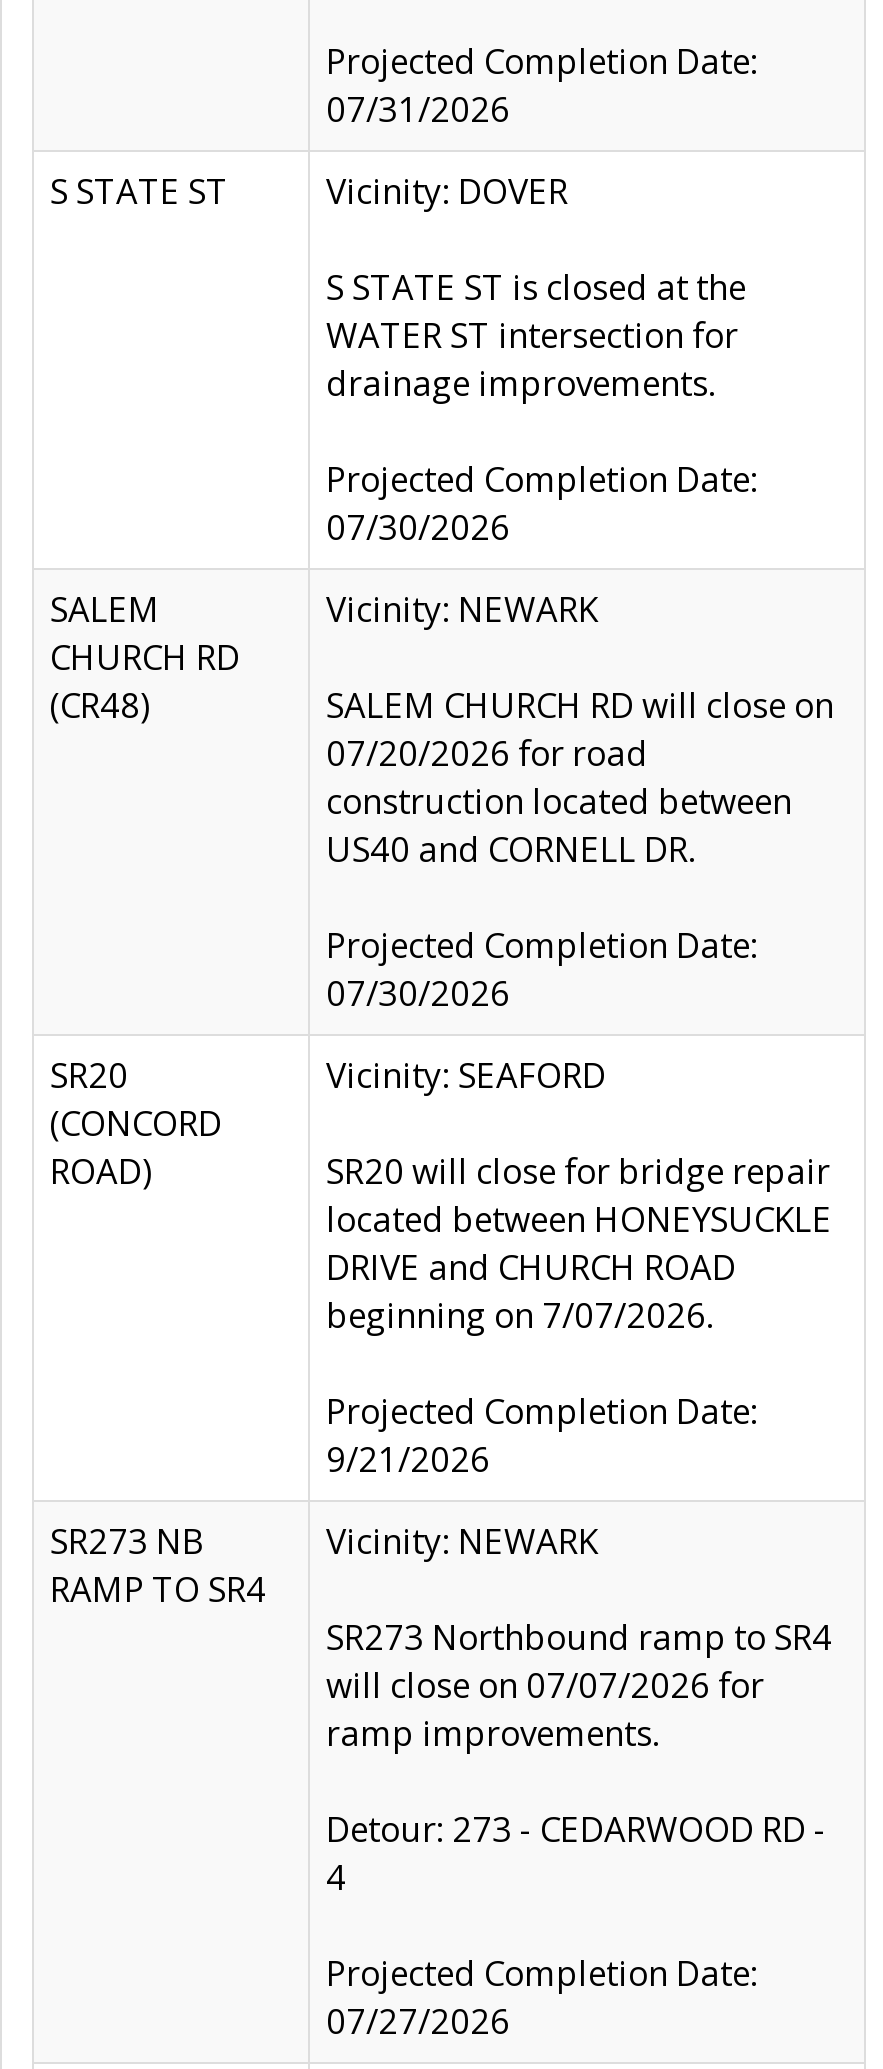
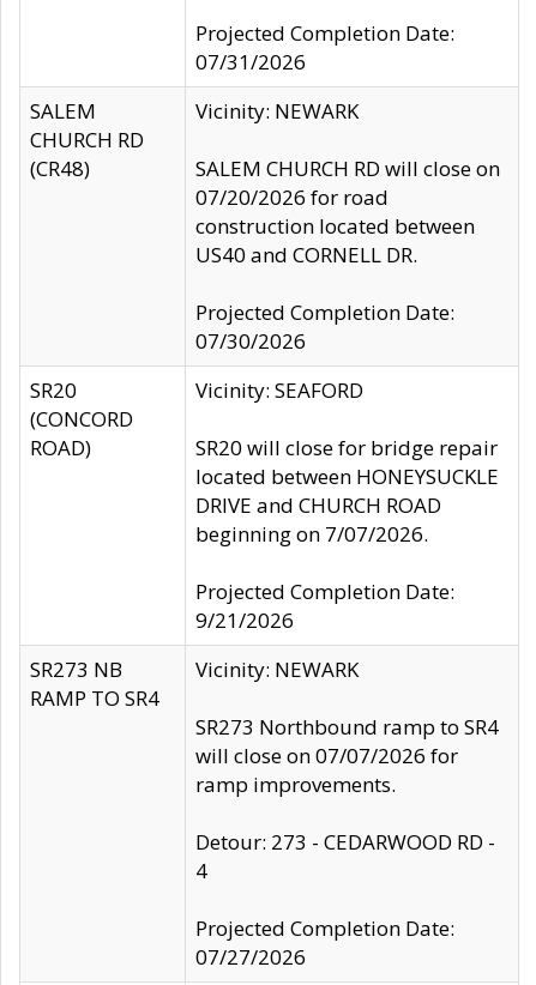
[50,168,758,550] S STATE ST | Vicinity: DOVER | S STATE ST is closed at the | WATER ST intersection for | drainage improvements. | Projected Completion Date: | 07/30/2026 -> none

